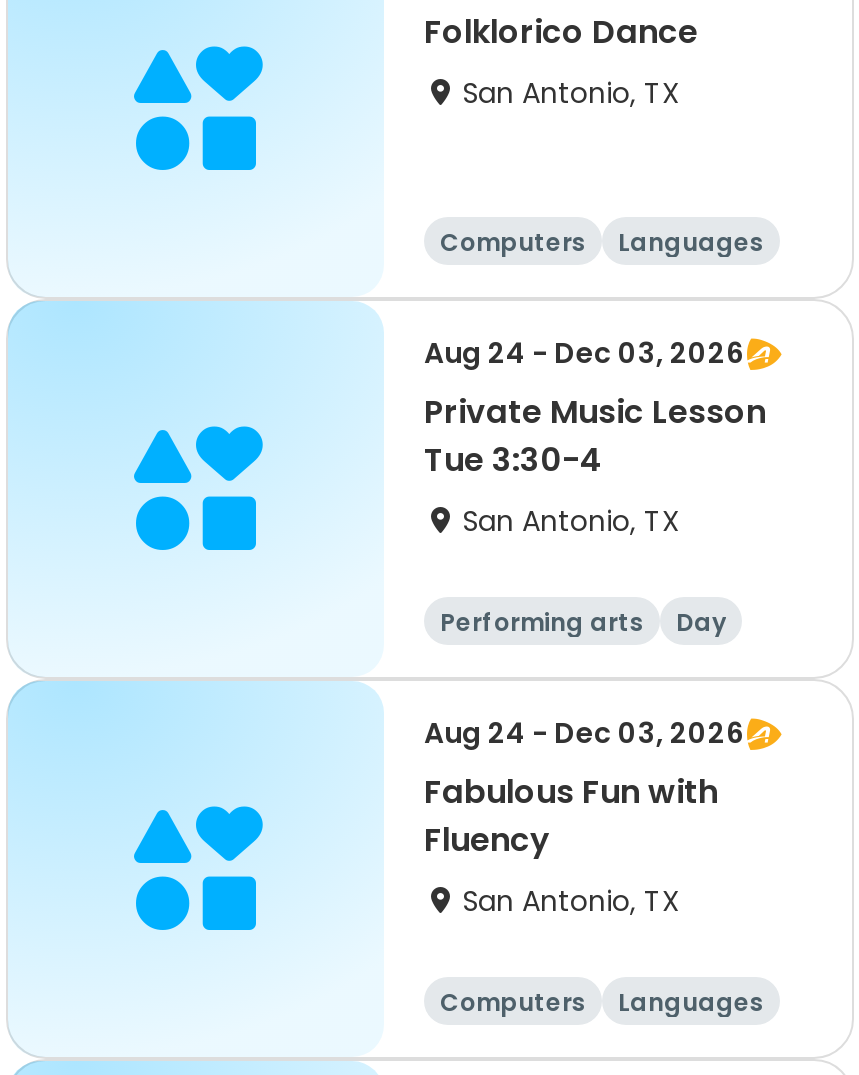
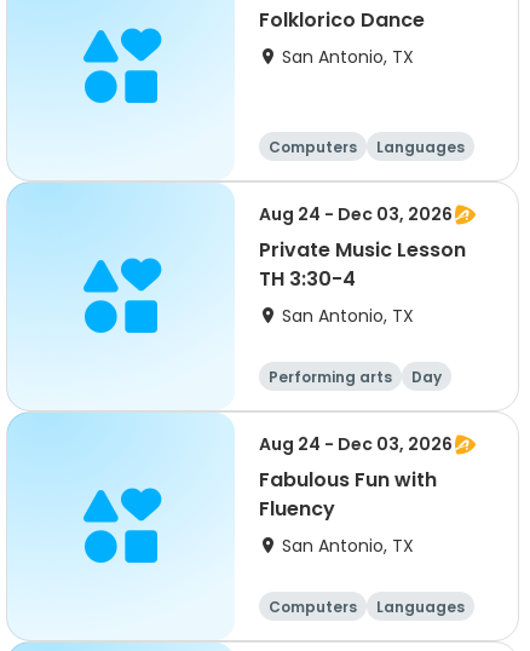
[424,437,602,483] Tue 3:30-4 -> [259,265,356,293] TH 3:30-4

